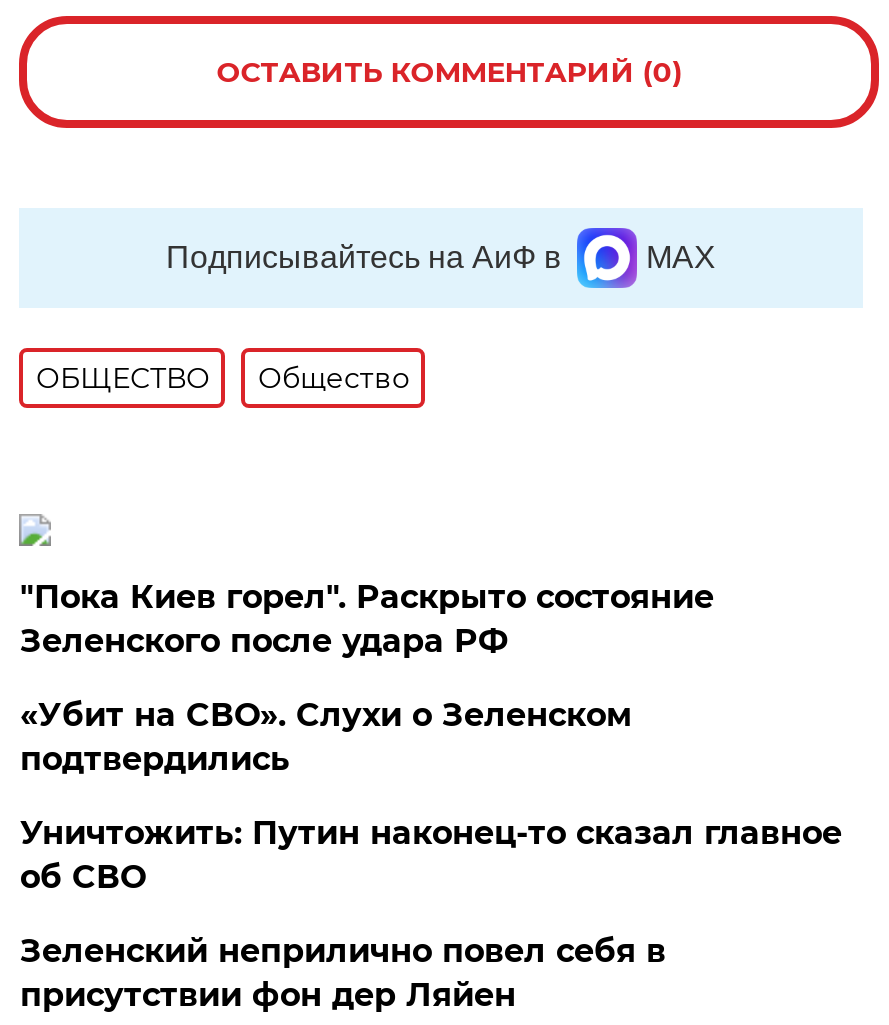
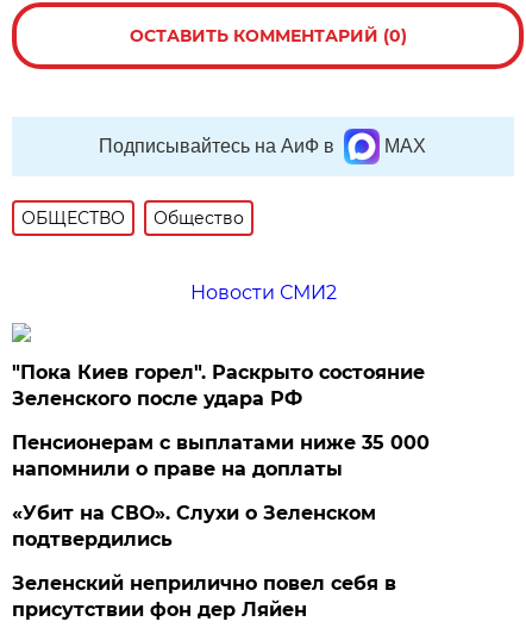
none -> [190,281,336,304] Новости СМИ2
none -> [12,431,430,480] Пенсионерам с выплатами ниже 35 000 | напомнили о праве на доплаты
moved [20,696,632,778] -> [12,502,377,551]: «Убит на СВО». Слухи о Зеленском | подтвердились
[20,814,842,896] Уничтожить: Путин наконец-то сказал главное | об СВО -> none

